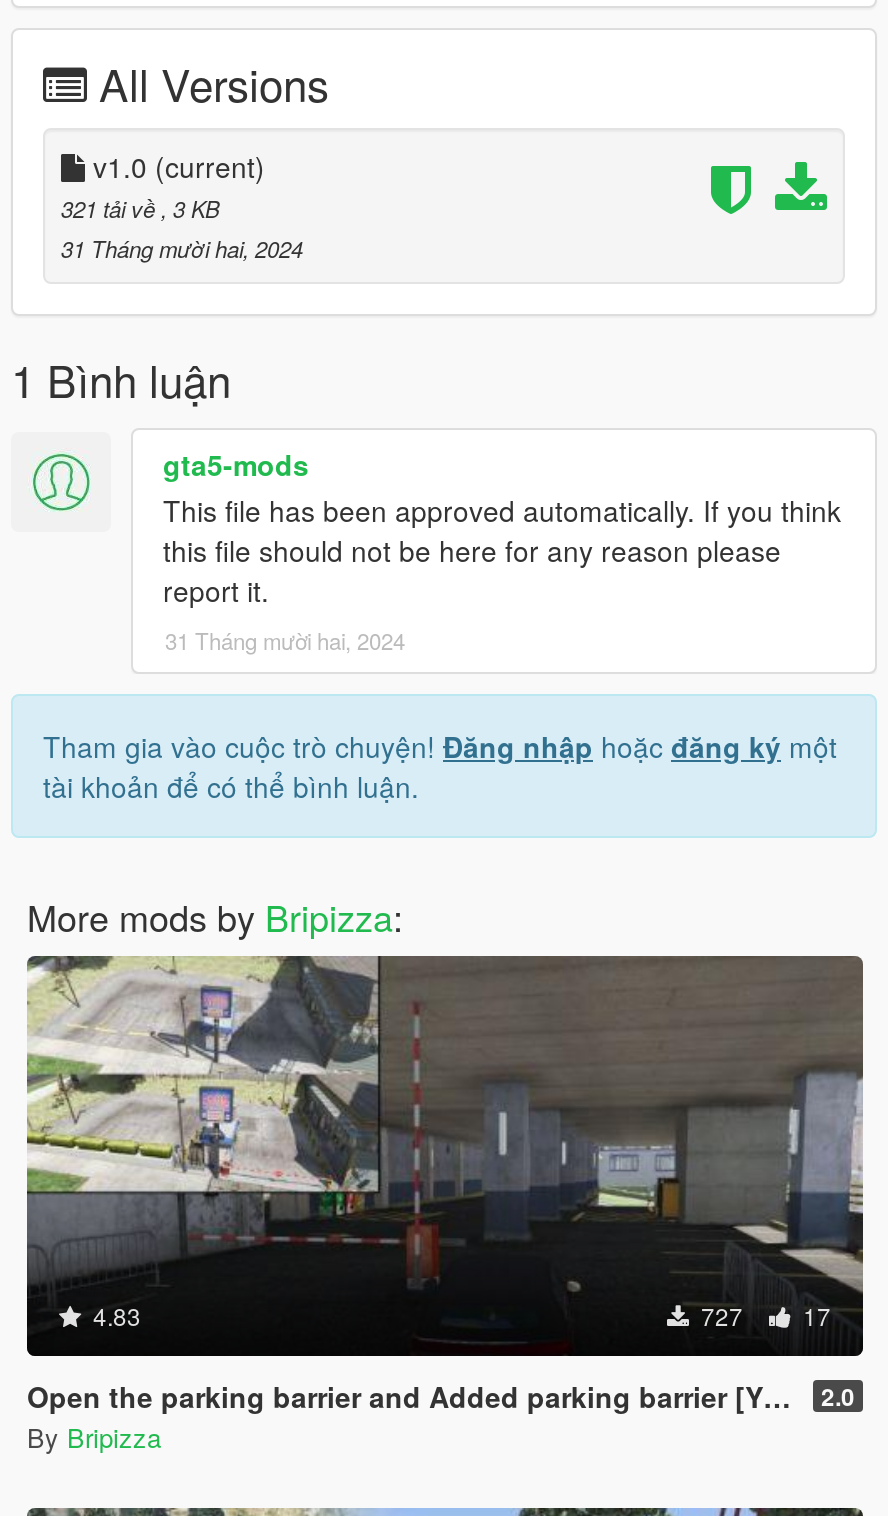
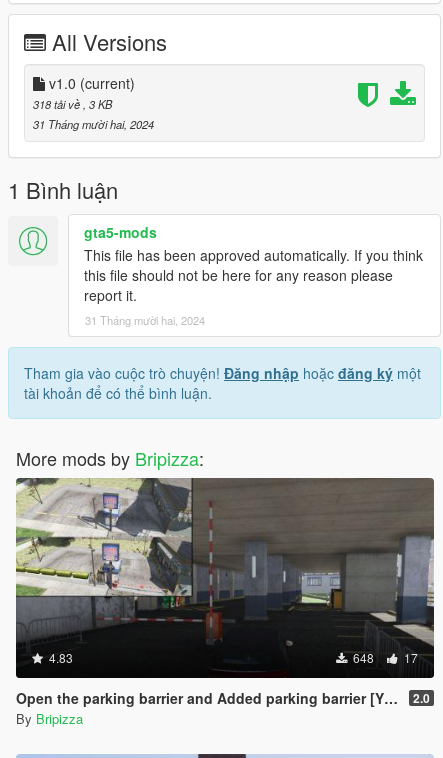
[61,191,219,223] 321 tải về, 3 KB -> [33,95,112,111] 318 tải về, 3 KB
[695,1297,831,1331] 727 17 -> [350,648,418,665] 648 17

